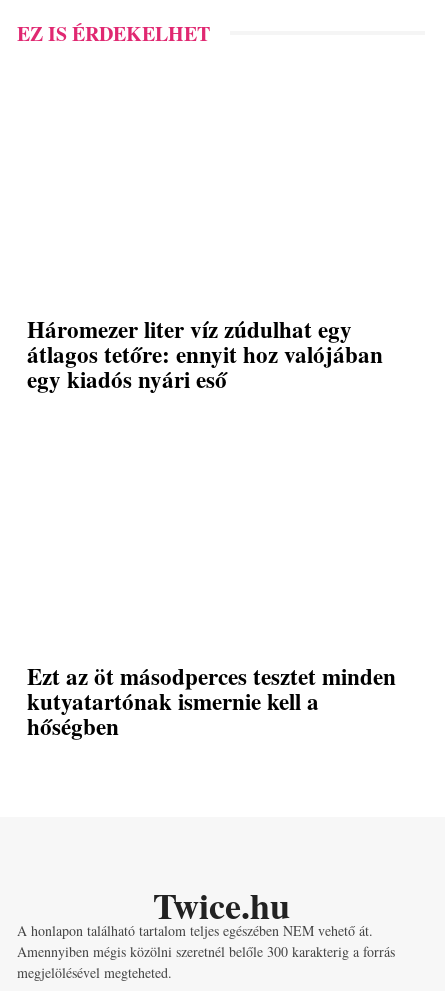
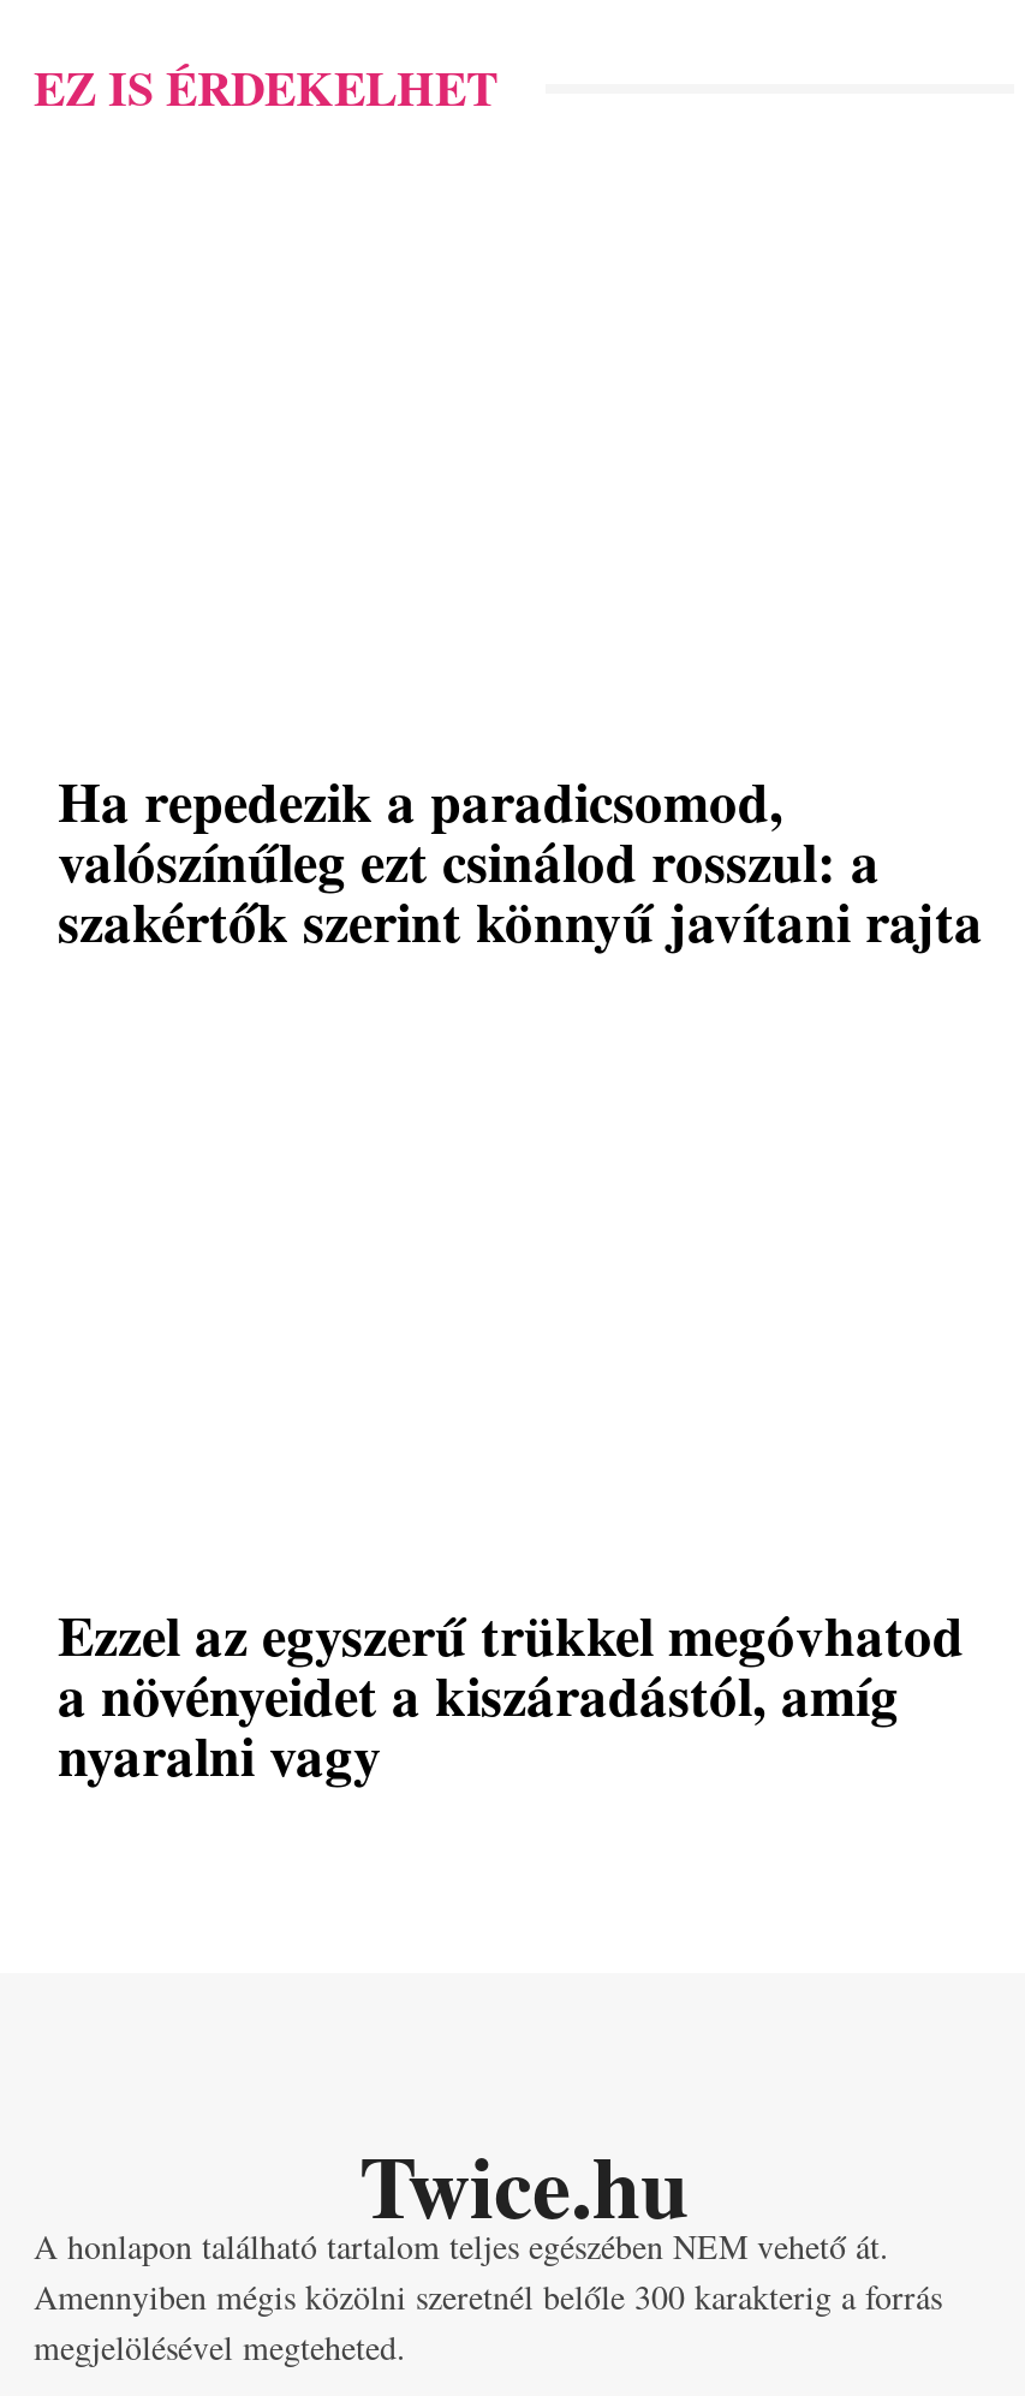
[27,312,383,396] Háromezer liter víz zúdulhat egy | átlagos tetőre: ennyit hoz valójában | egy kiadós nyári eső -> [58,759,983,961] Ha repedezik a paradicsomod, | valószínűleg ezt csinálod rosszul: a | szakértők szerint könnyű javítani rajta
[27,659,396,743] Ezt az öt másodperces tesztet minden | kutyatartónak ismernie kell a | hőségben -> [58,1593,964,1795] Ezzel az egyszerű trükkel megóvhatod | a növényeidet a kiszáradástól, amíg | nyaralni vagy

